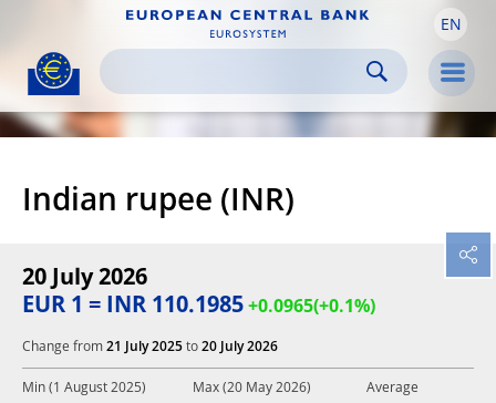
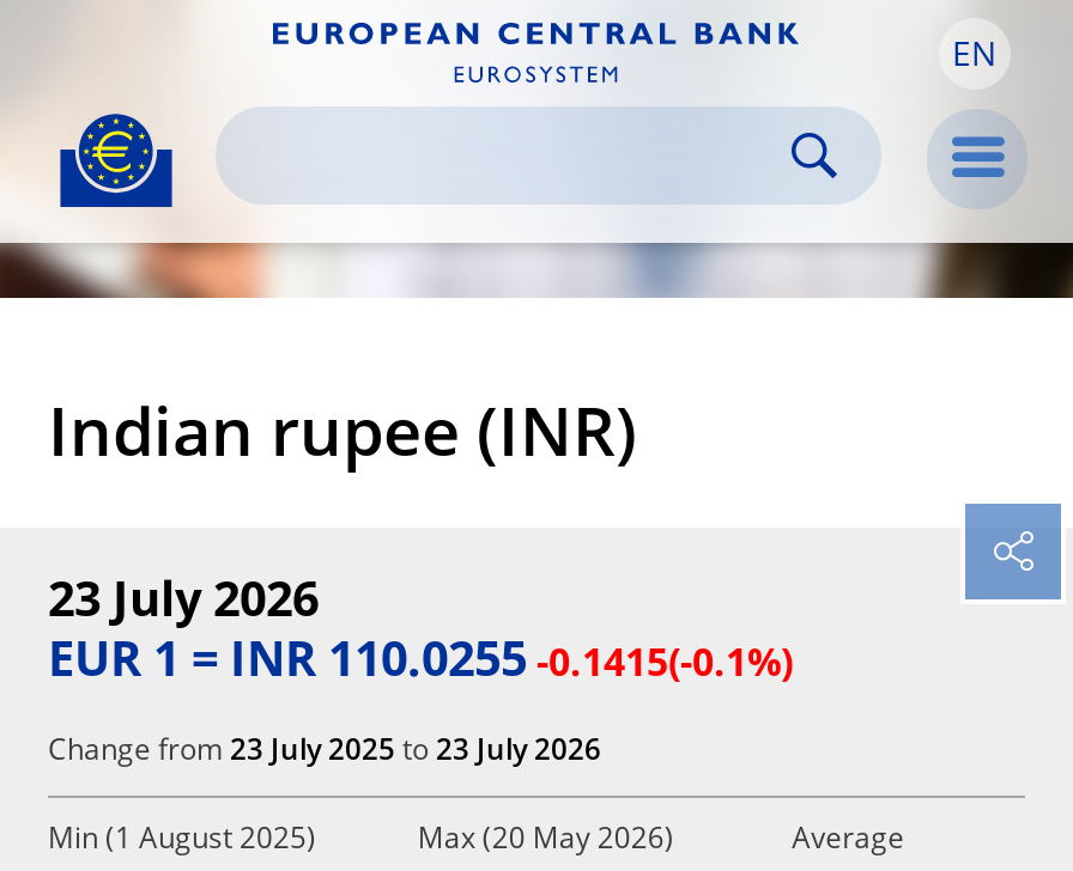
[22,268,375,318] 20 July 2026 | EUR 1 = INR 110.1985 | 0.0965( 0.1%) -> [48,580,793,688] 23 July 2026 | EUR 1 = INR 110.0255 -0.1415(-0.1%)
[22,341,278,354] Change from 21 July 2025 to 20 July 2026 -> [48,738,601,767] Change from 23 July 2025 to 23 July 2026

